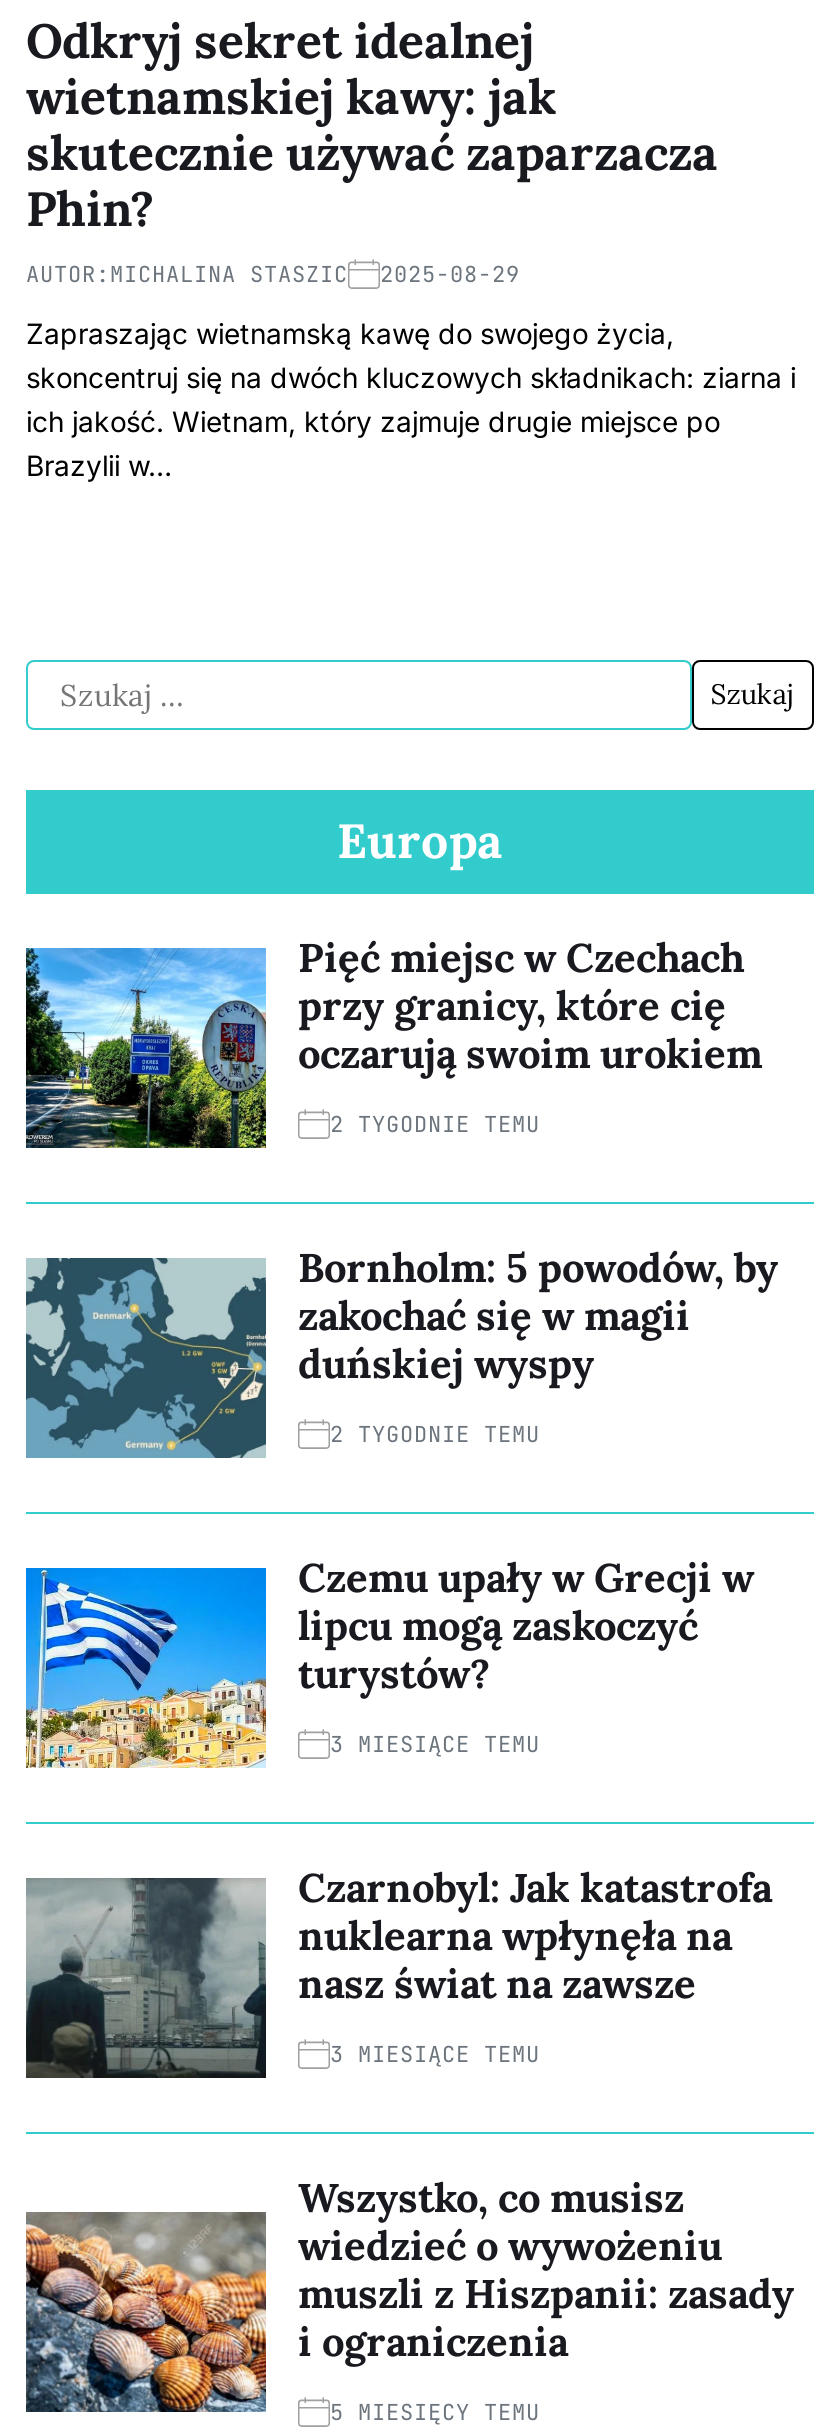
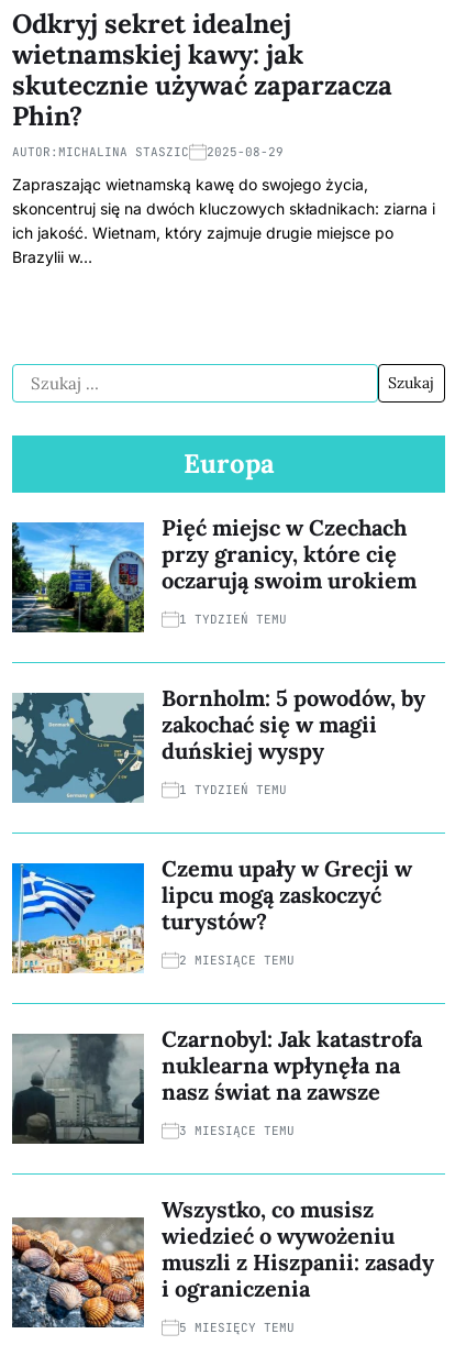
[330,1110,540,1138] 2 TYGODNIE TEMU -> [179,611,287,627] 1 TYDZIEŃ TEMU
[330,1420,540,1448] 2 TYGODNIE TEMU -> [179,782,287,797] 1 TYDZIEŃ TEMU
[330,1730,540,1758] 3 MIESIĄCE TEMU -> [179,952,295,968] 2 MIESIĄCE TEMU

